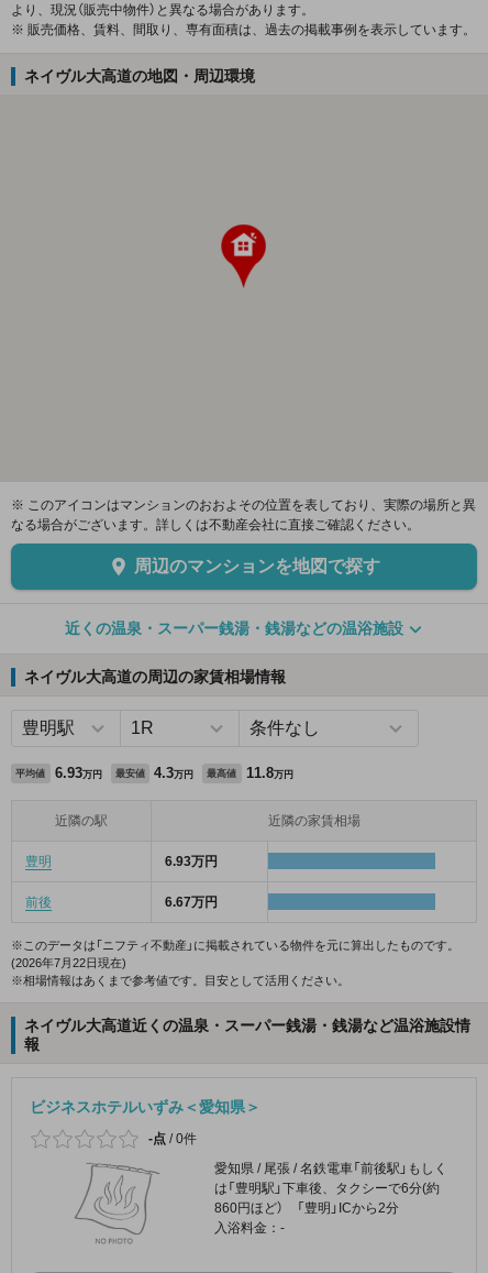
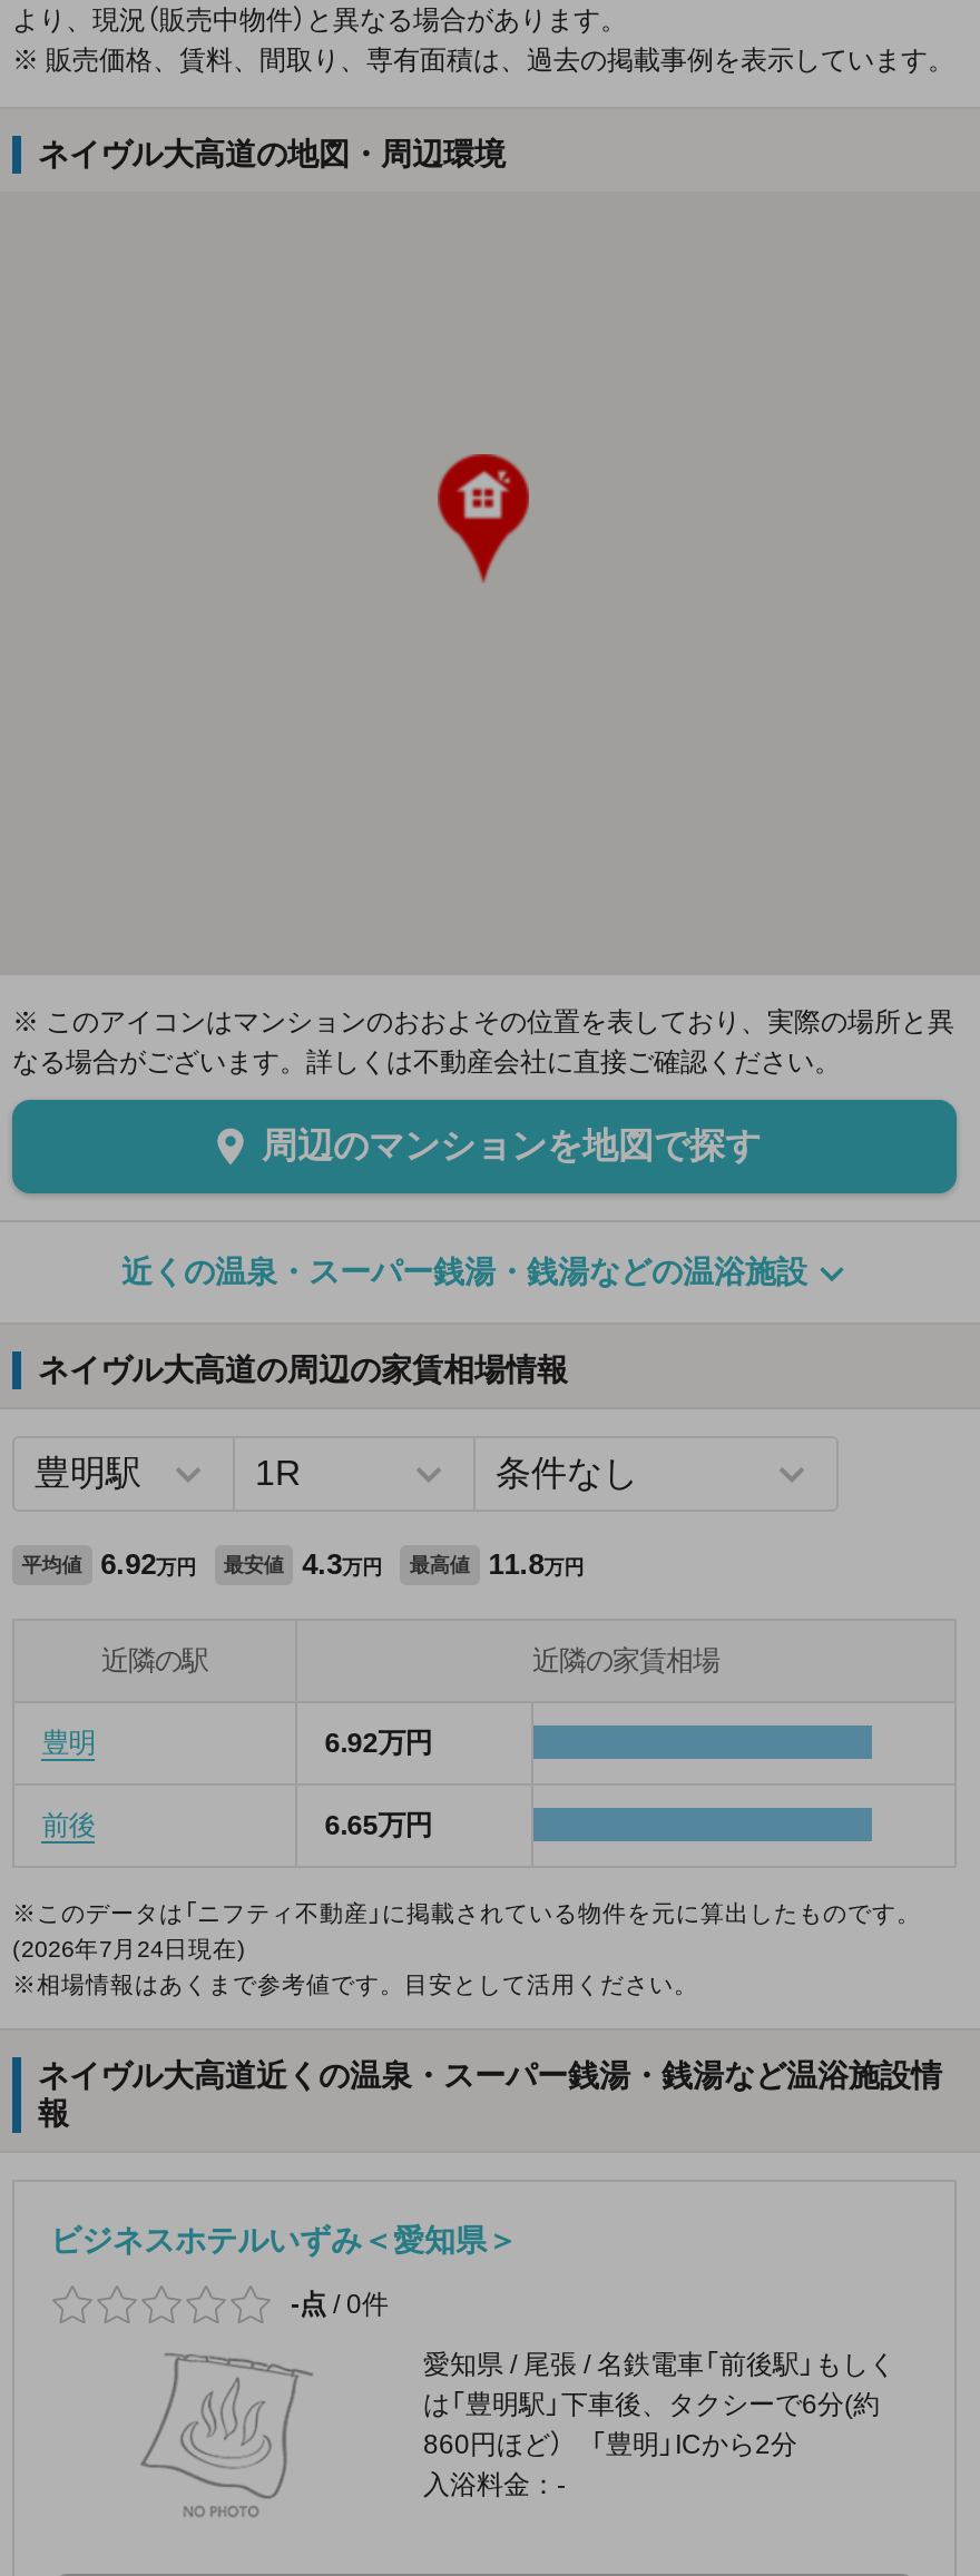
[16,765,293,782] 平均値 6.93万円 最安値 4.3万円 最高値 11.8万円 -> [22,1548,584,1582] 平均値 6.92万円 最安値 4.3万円 最高値 11.8万円
[165,854,218,870] 6.93万円 -> [325,1729,431,1760] 6.92万円
[165,895,218,910] 6.67万円 -> [325,1811,431,1842] 6.65万円
[11,957,126,970] (2026年7月22日現在) -> [12,1936,246,1962] (2026年7月24日現在)

